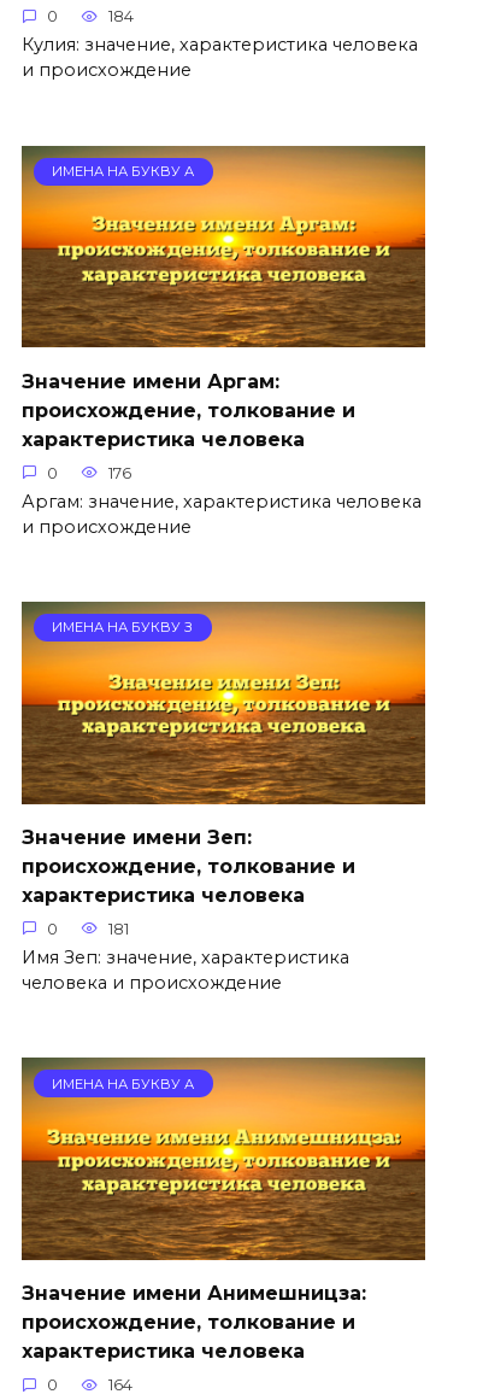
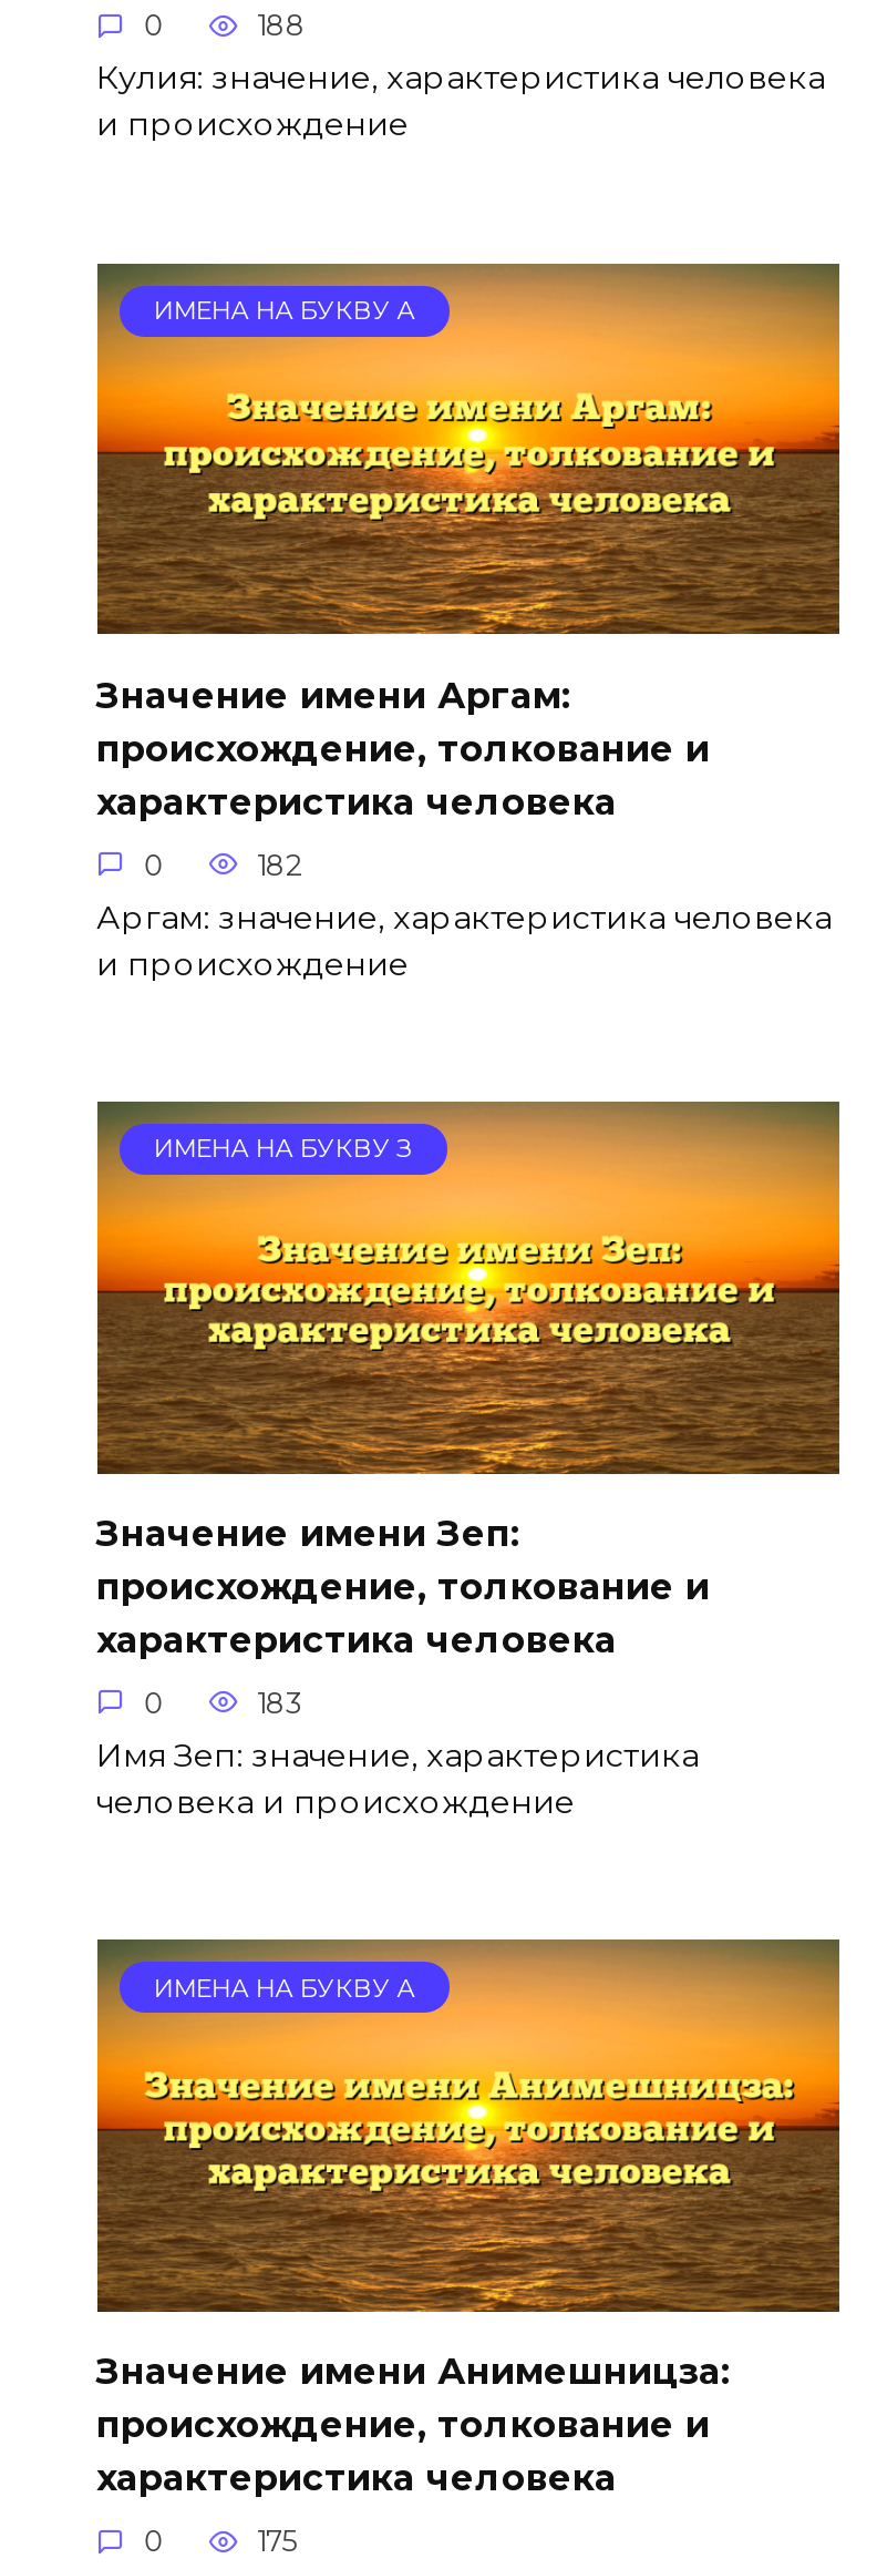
[108,8,134,26] 184 -> [257,10,306,43] 188
[108,464,131,482] 176 -> [257,848,301,882] 182
[108,920,129,938] 181 -> [257,1687,303,1720] 183
[108,1376,132,1394] 164 -> [257,2525,297,2558] 175

